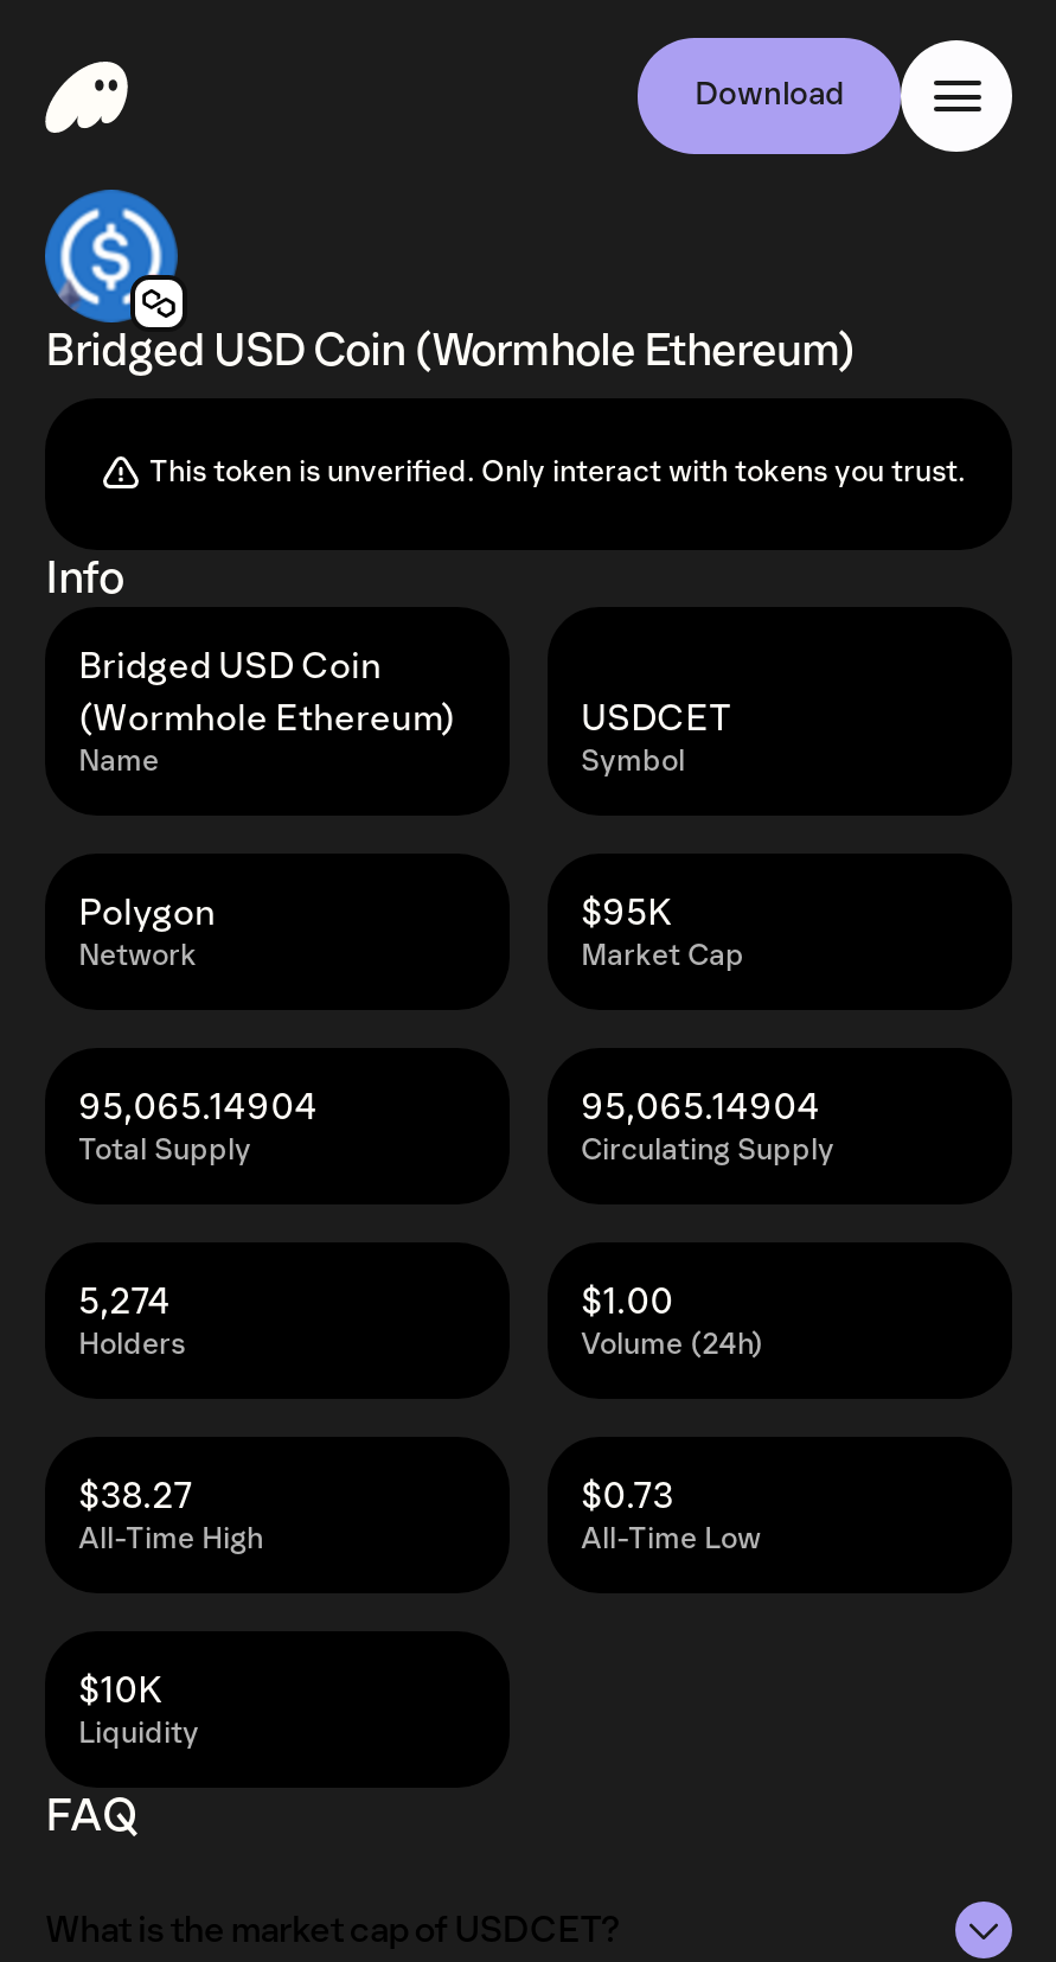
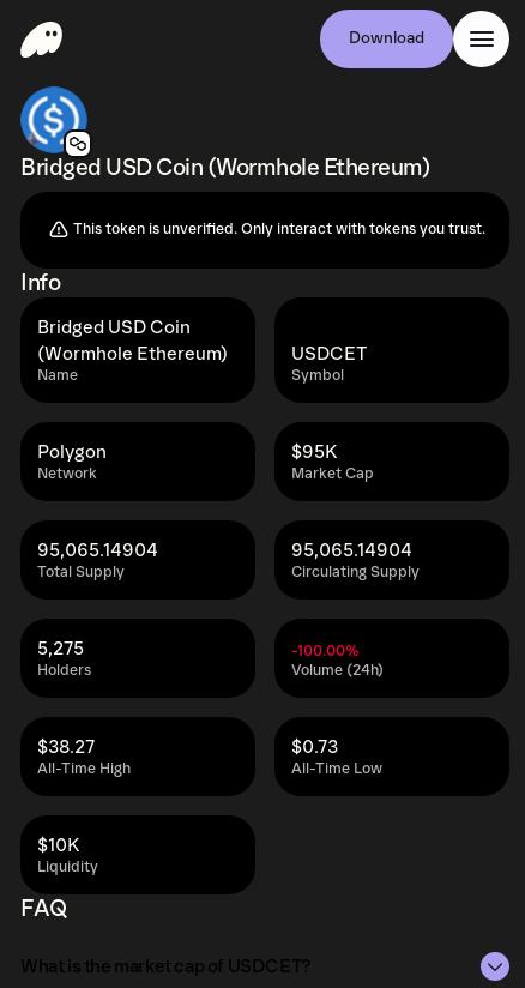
[78,1280,171,1323] 5,274 -> [37,638,84,659] 5,275
[581,1280,673,1323] $1.00 -> [291,643,360,661] -100.00%

